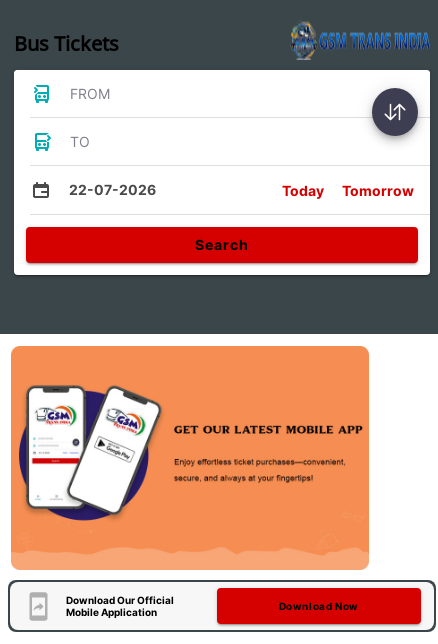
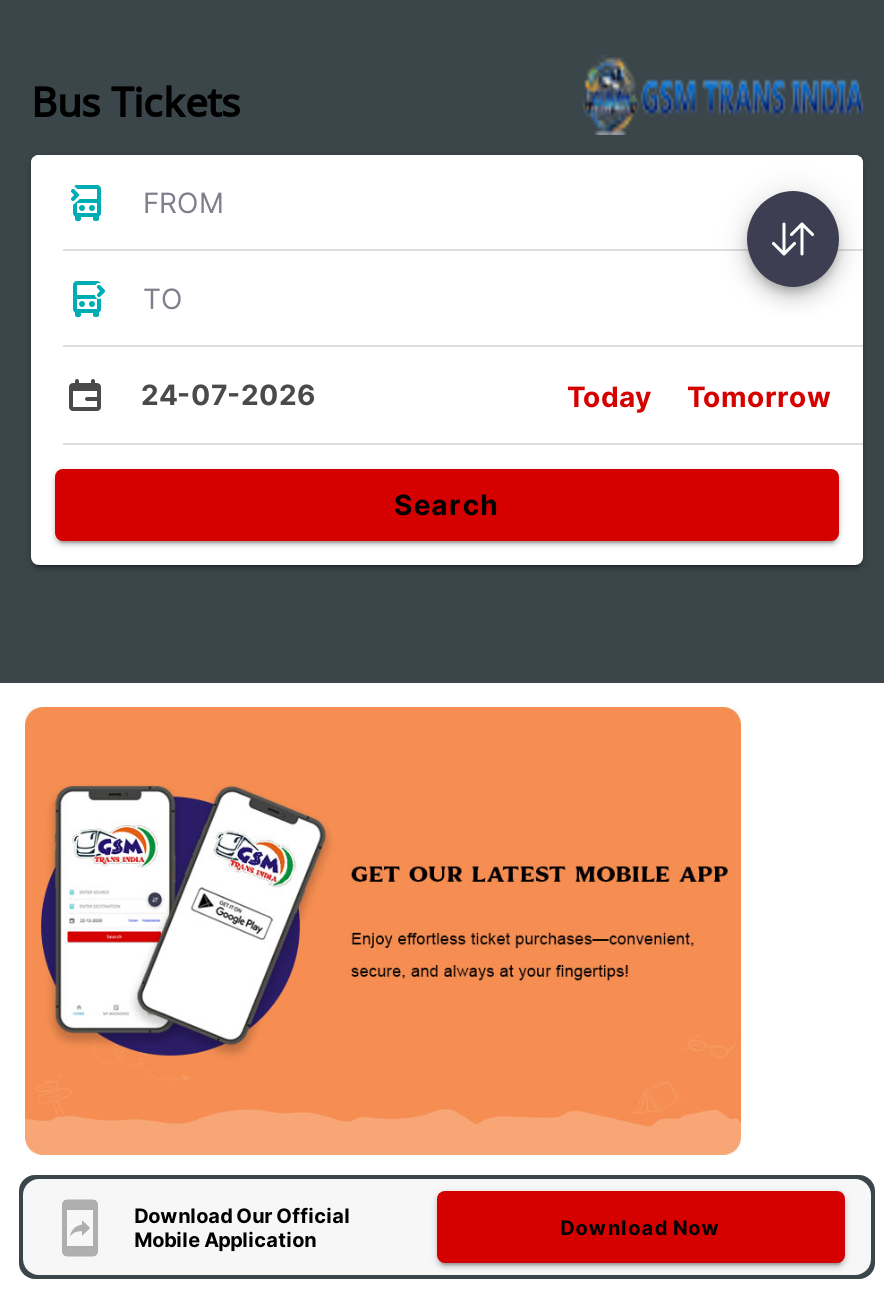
[69,181,156,198] 22-07-2026 -> [141,377,315,411] 24-07-2026

